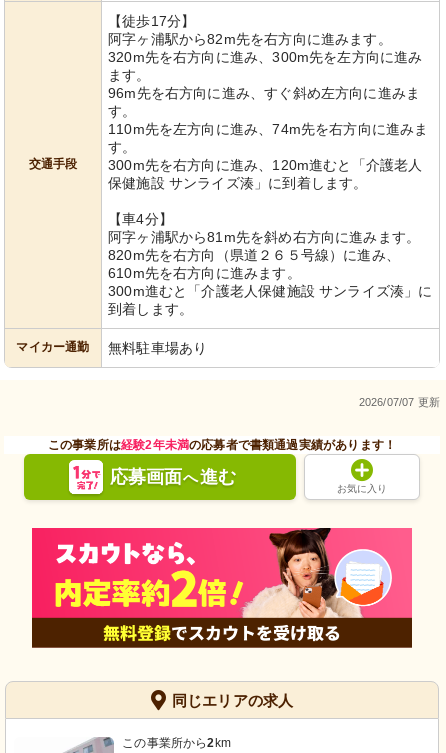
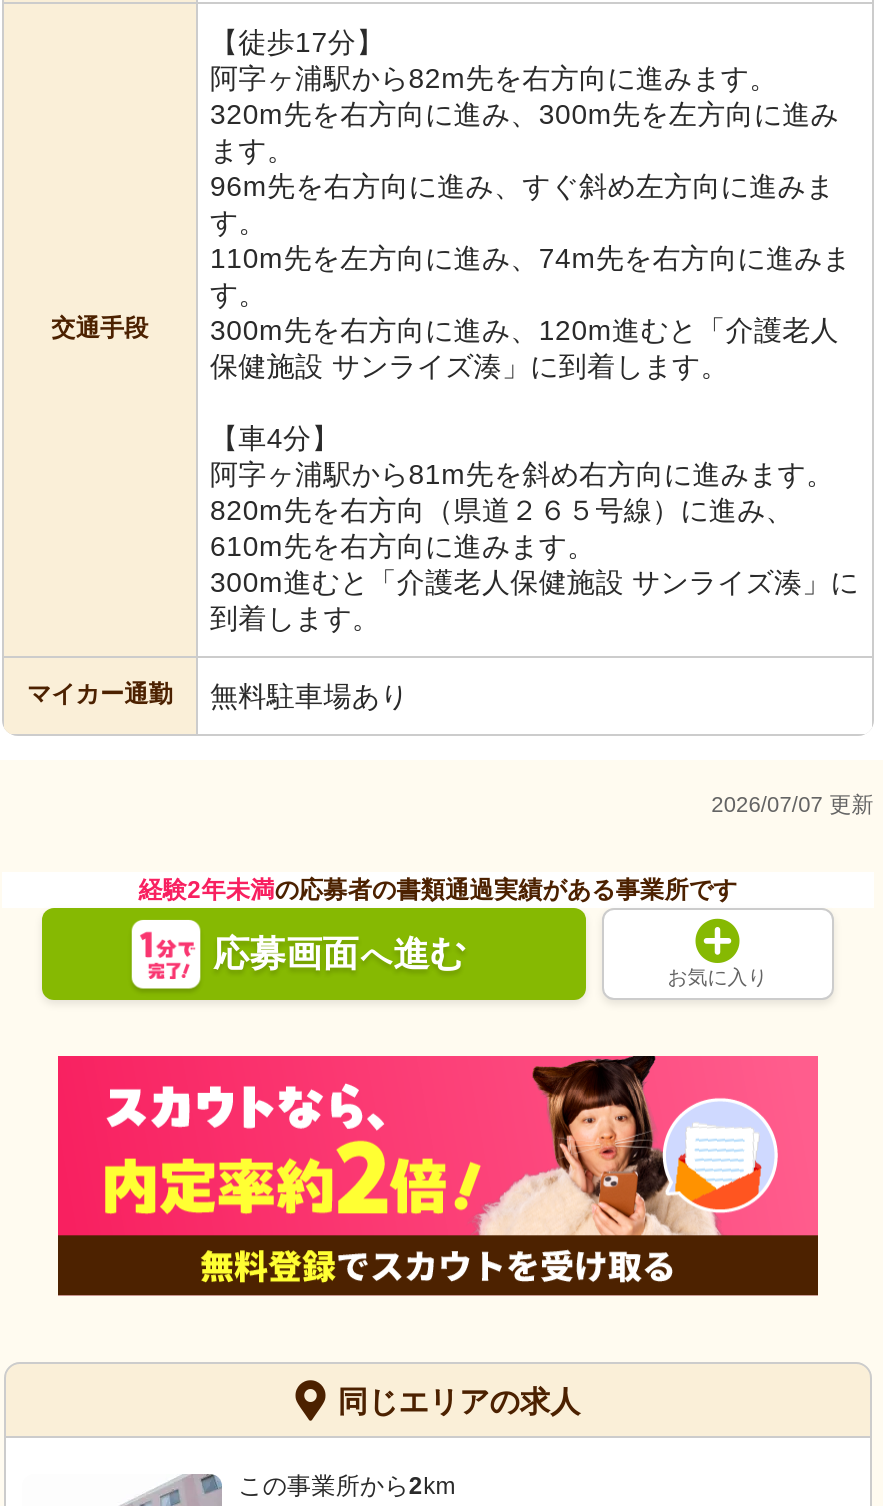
[48,438,396,452] この事業所は経験2年未満の応募者で書類通過実績があります！ -> [138,876,737,904] 経験2年未満の応募者の書類通過実績がある事業所です

